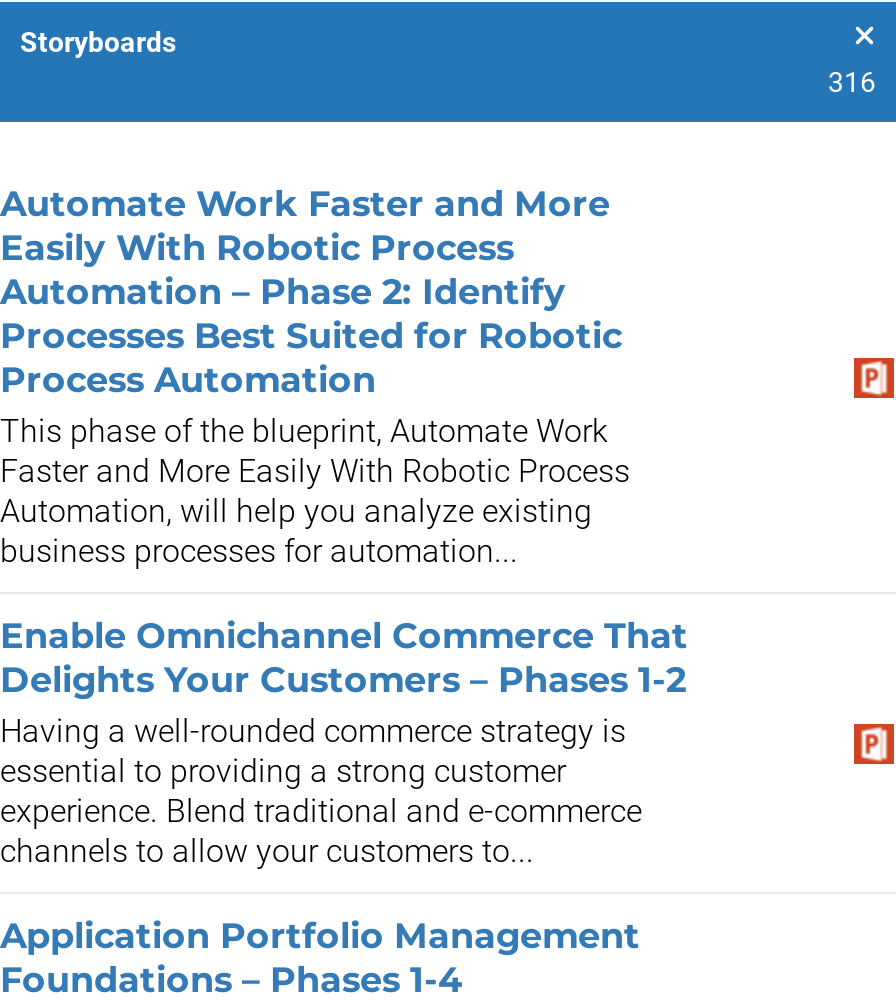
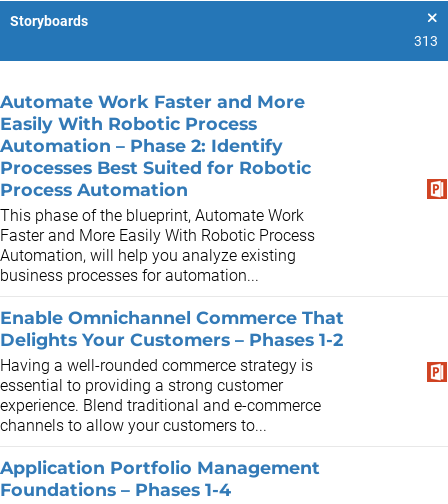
[828,66,876,98] 316 -> [414,33,438,49] 313

